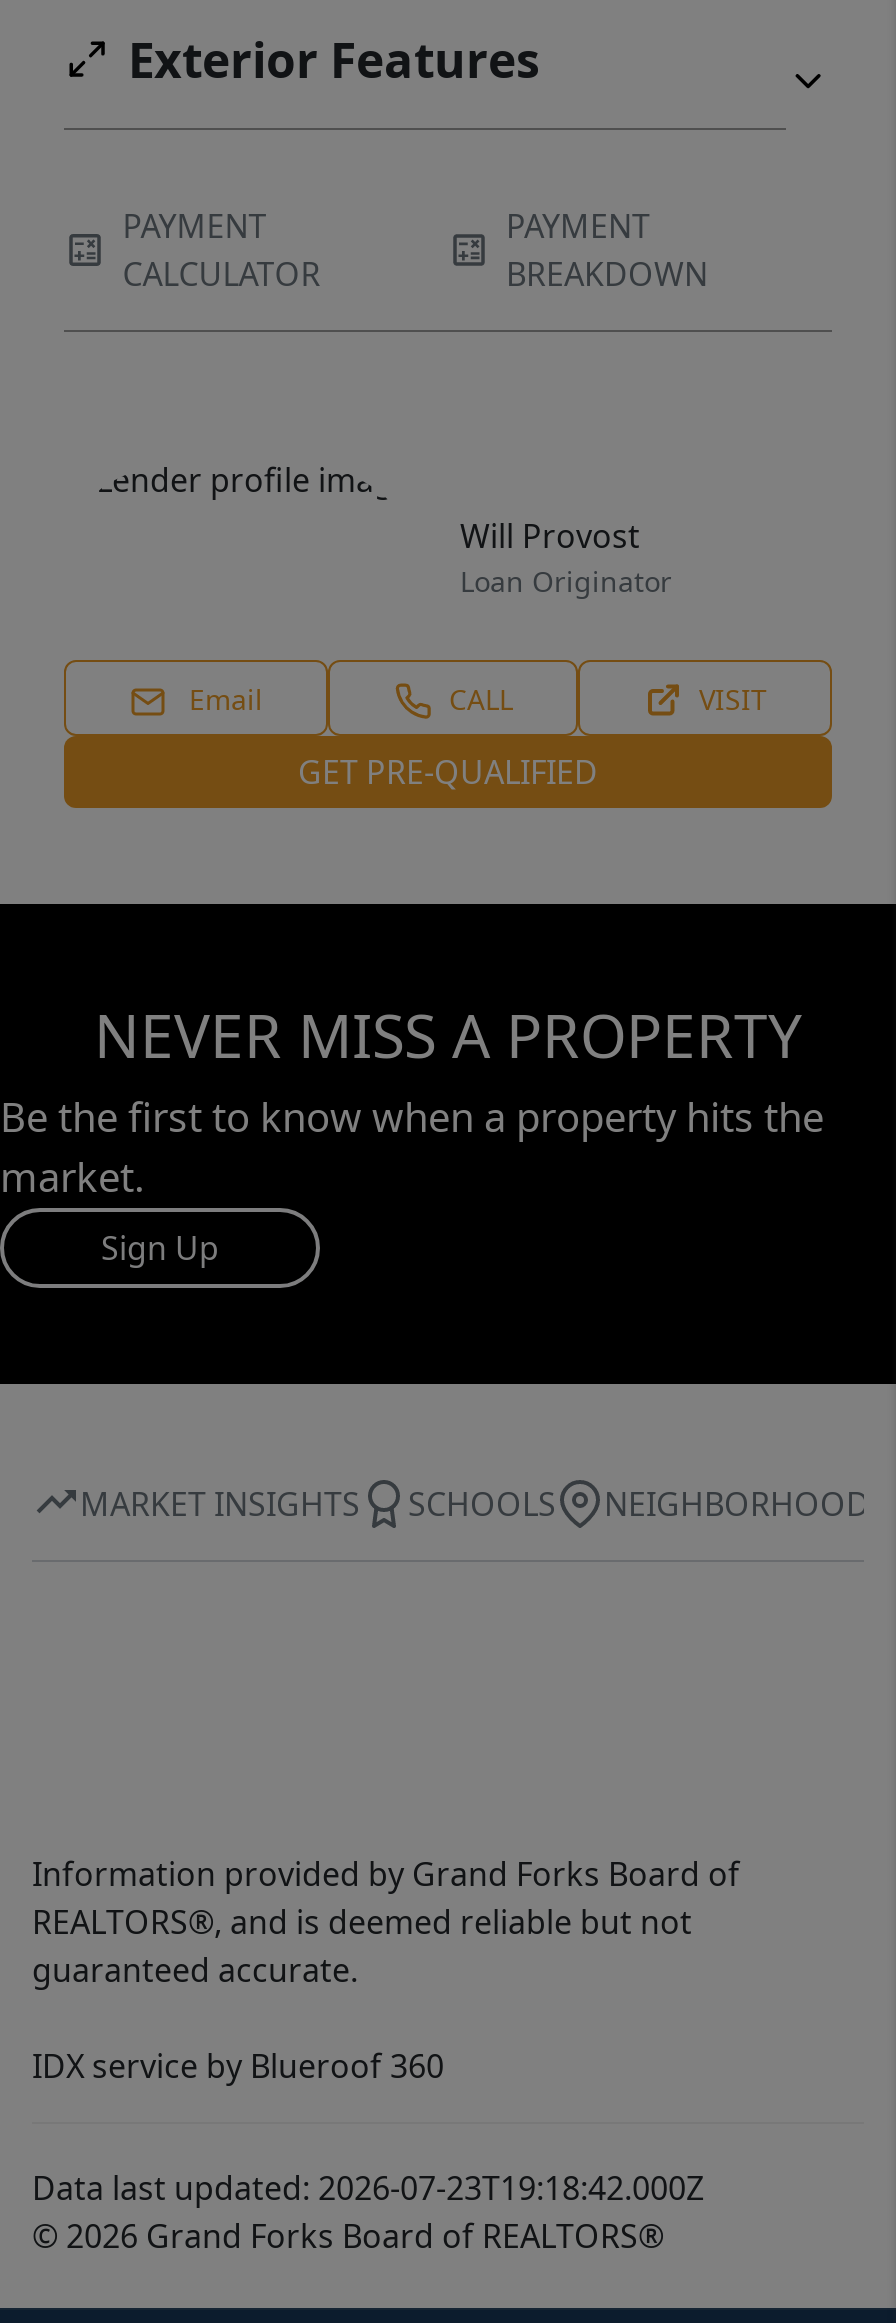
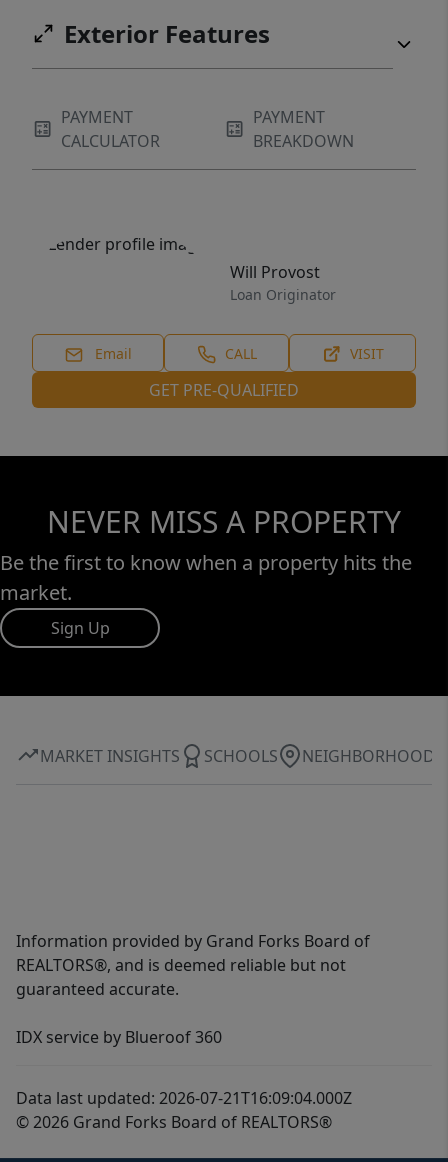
[32,2167,704,2211] Data last updated: 2026-07-23T19:18:42.000Z -> [16,1087,352,1109] Data last updated: 2026-07-21T16:09:04.000Z

